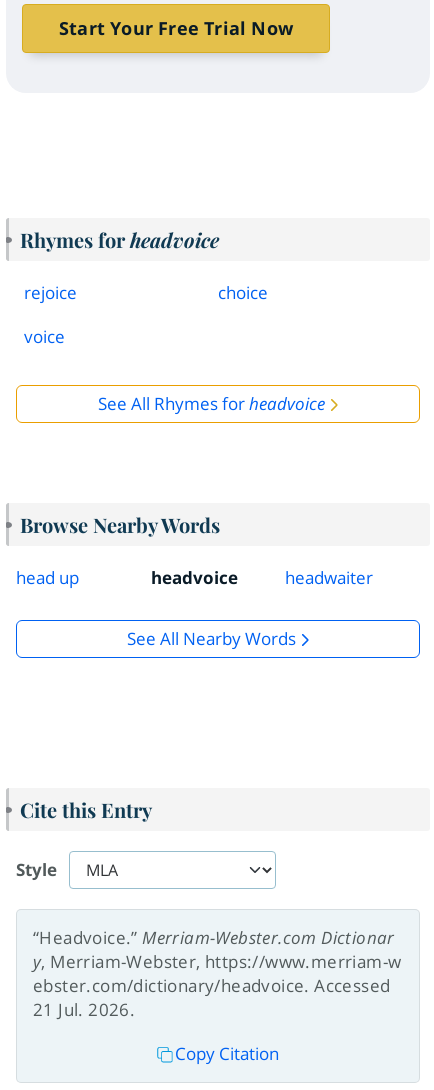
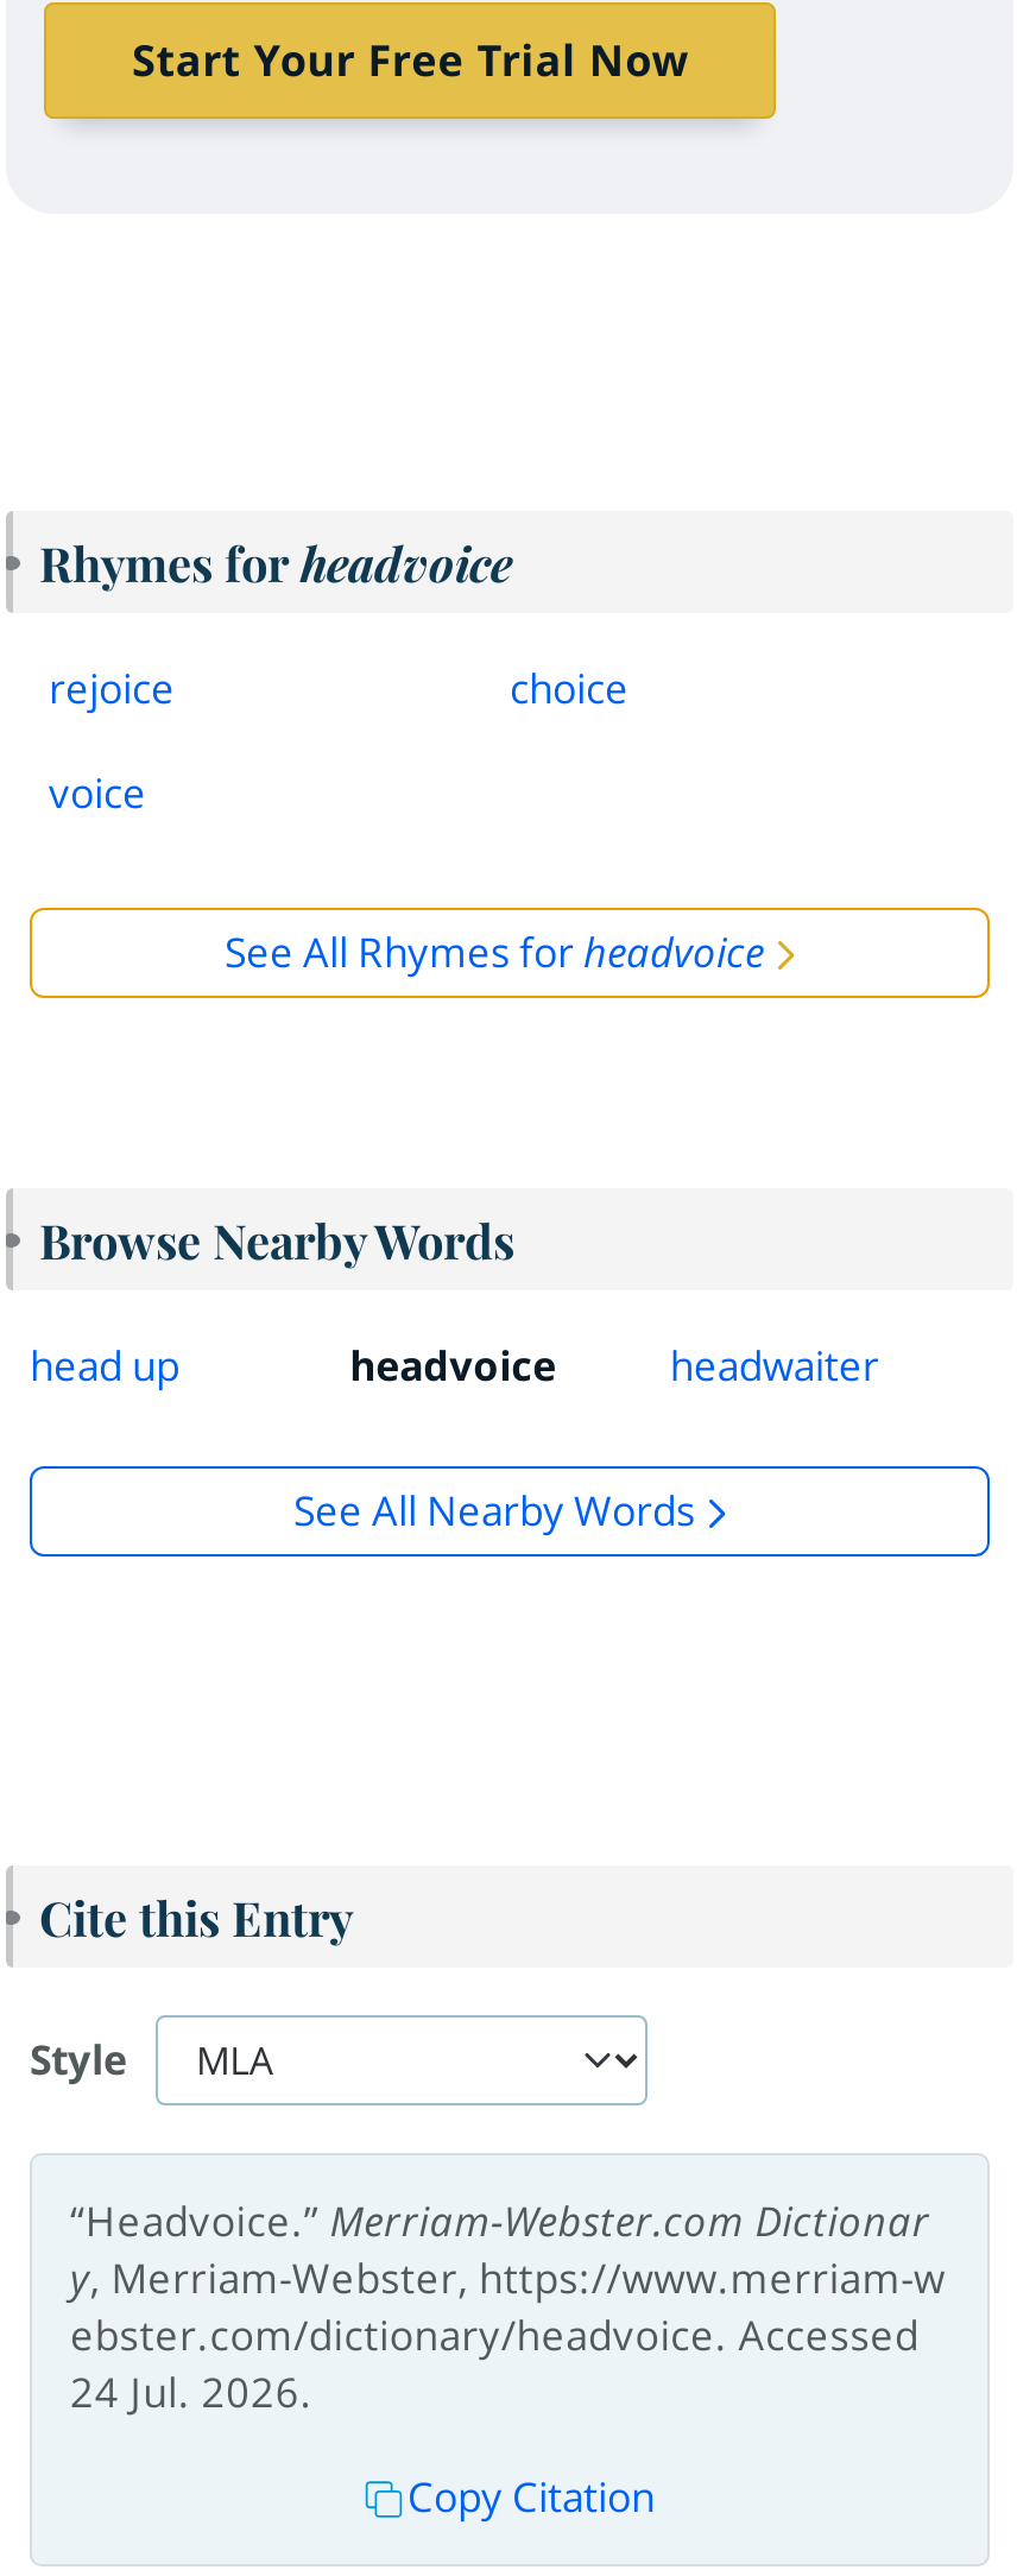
[33,998,135,1021] 21 Jul. 2026. -> [70,2365,313,2419] 24 Jul. 2026.

